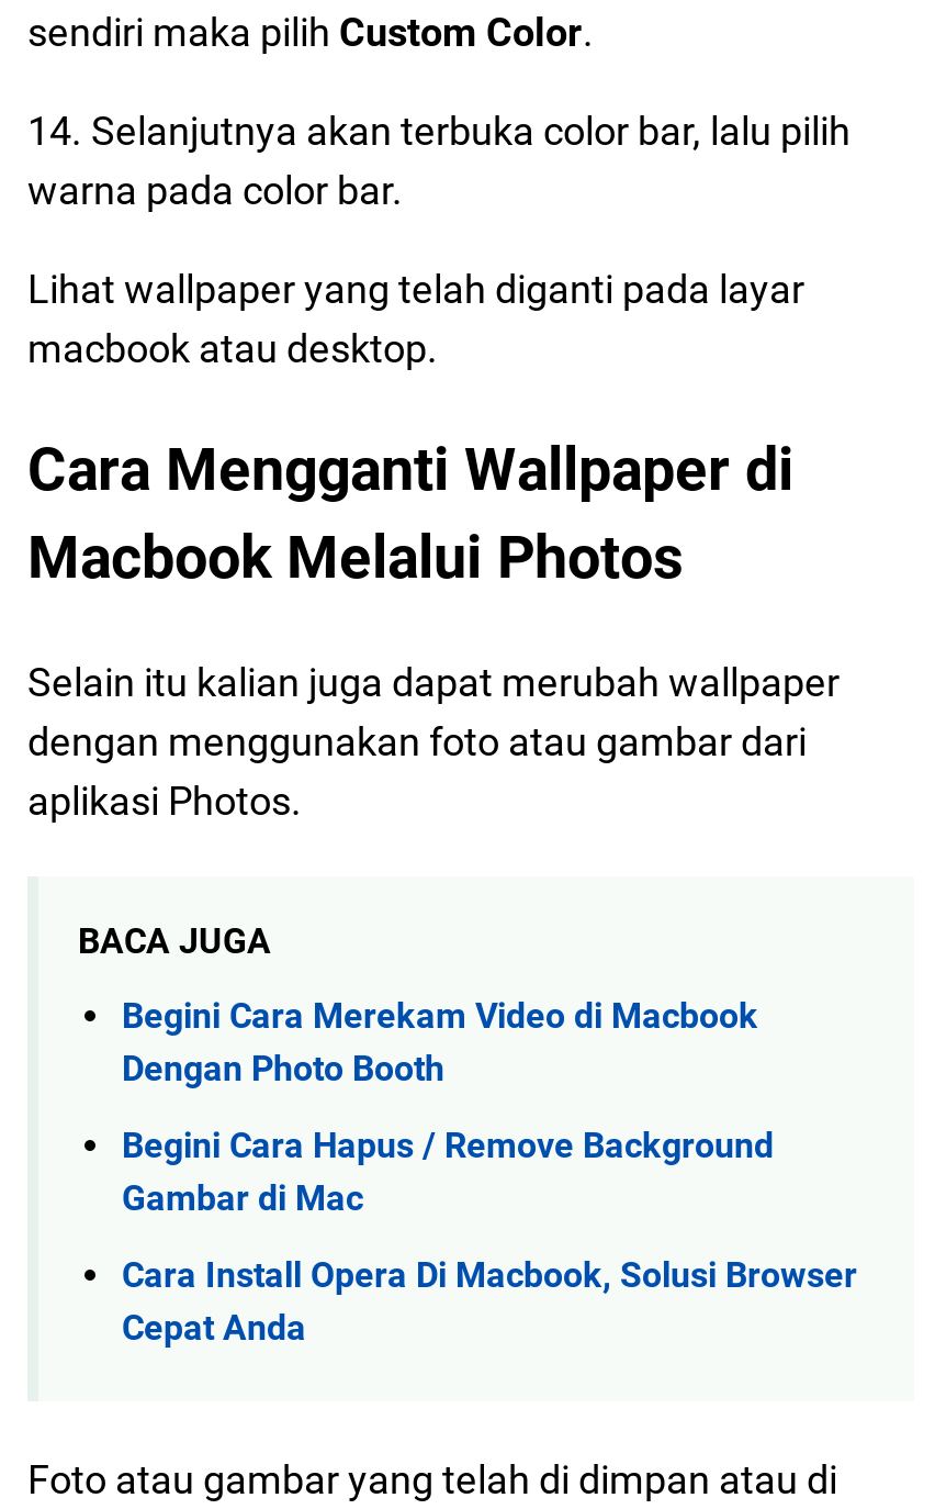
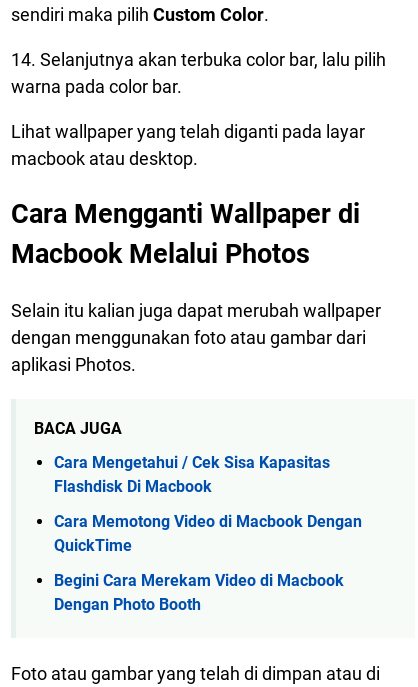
none -> [54,453,362,555] Cara Mengetahui / Cek Sisa Kapasitas | Flashdisk Di Macbook | Cara Memotong Video di Macbook Dengan | QuickTime
moved [122,995,758,1090] -> [54,571,344,614]: Begini Cara Merekam Video di Macbook | Dengan Photo Booth
[122,1125,857,1348] Begini Cara Hapus / Remove Background | Gambar di Mac | Cara Install Opera Di Macbook, Solusi Browser | Cepat Anda -> none

